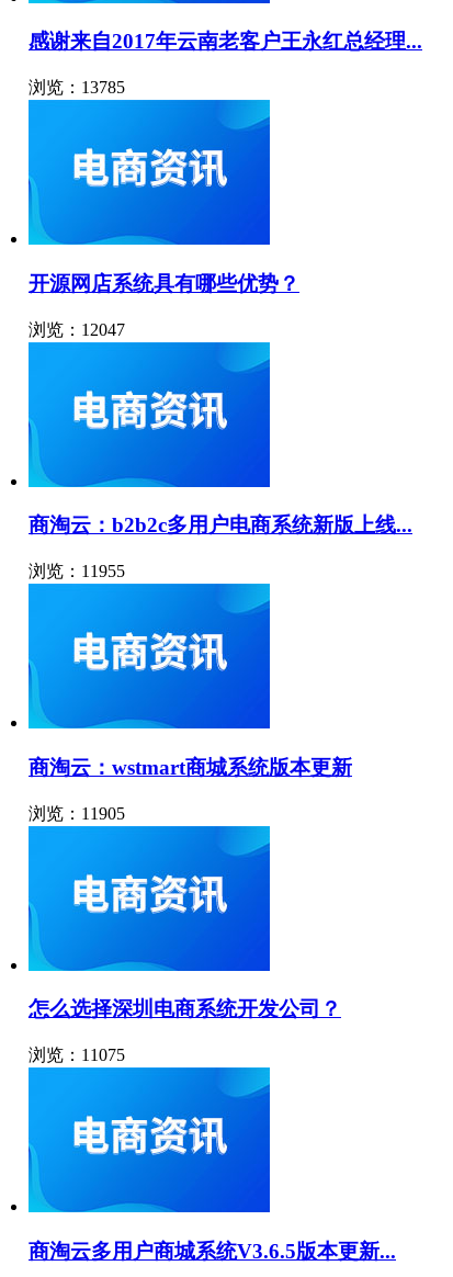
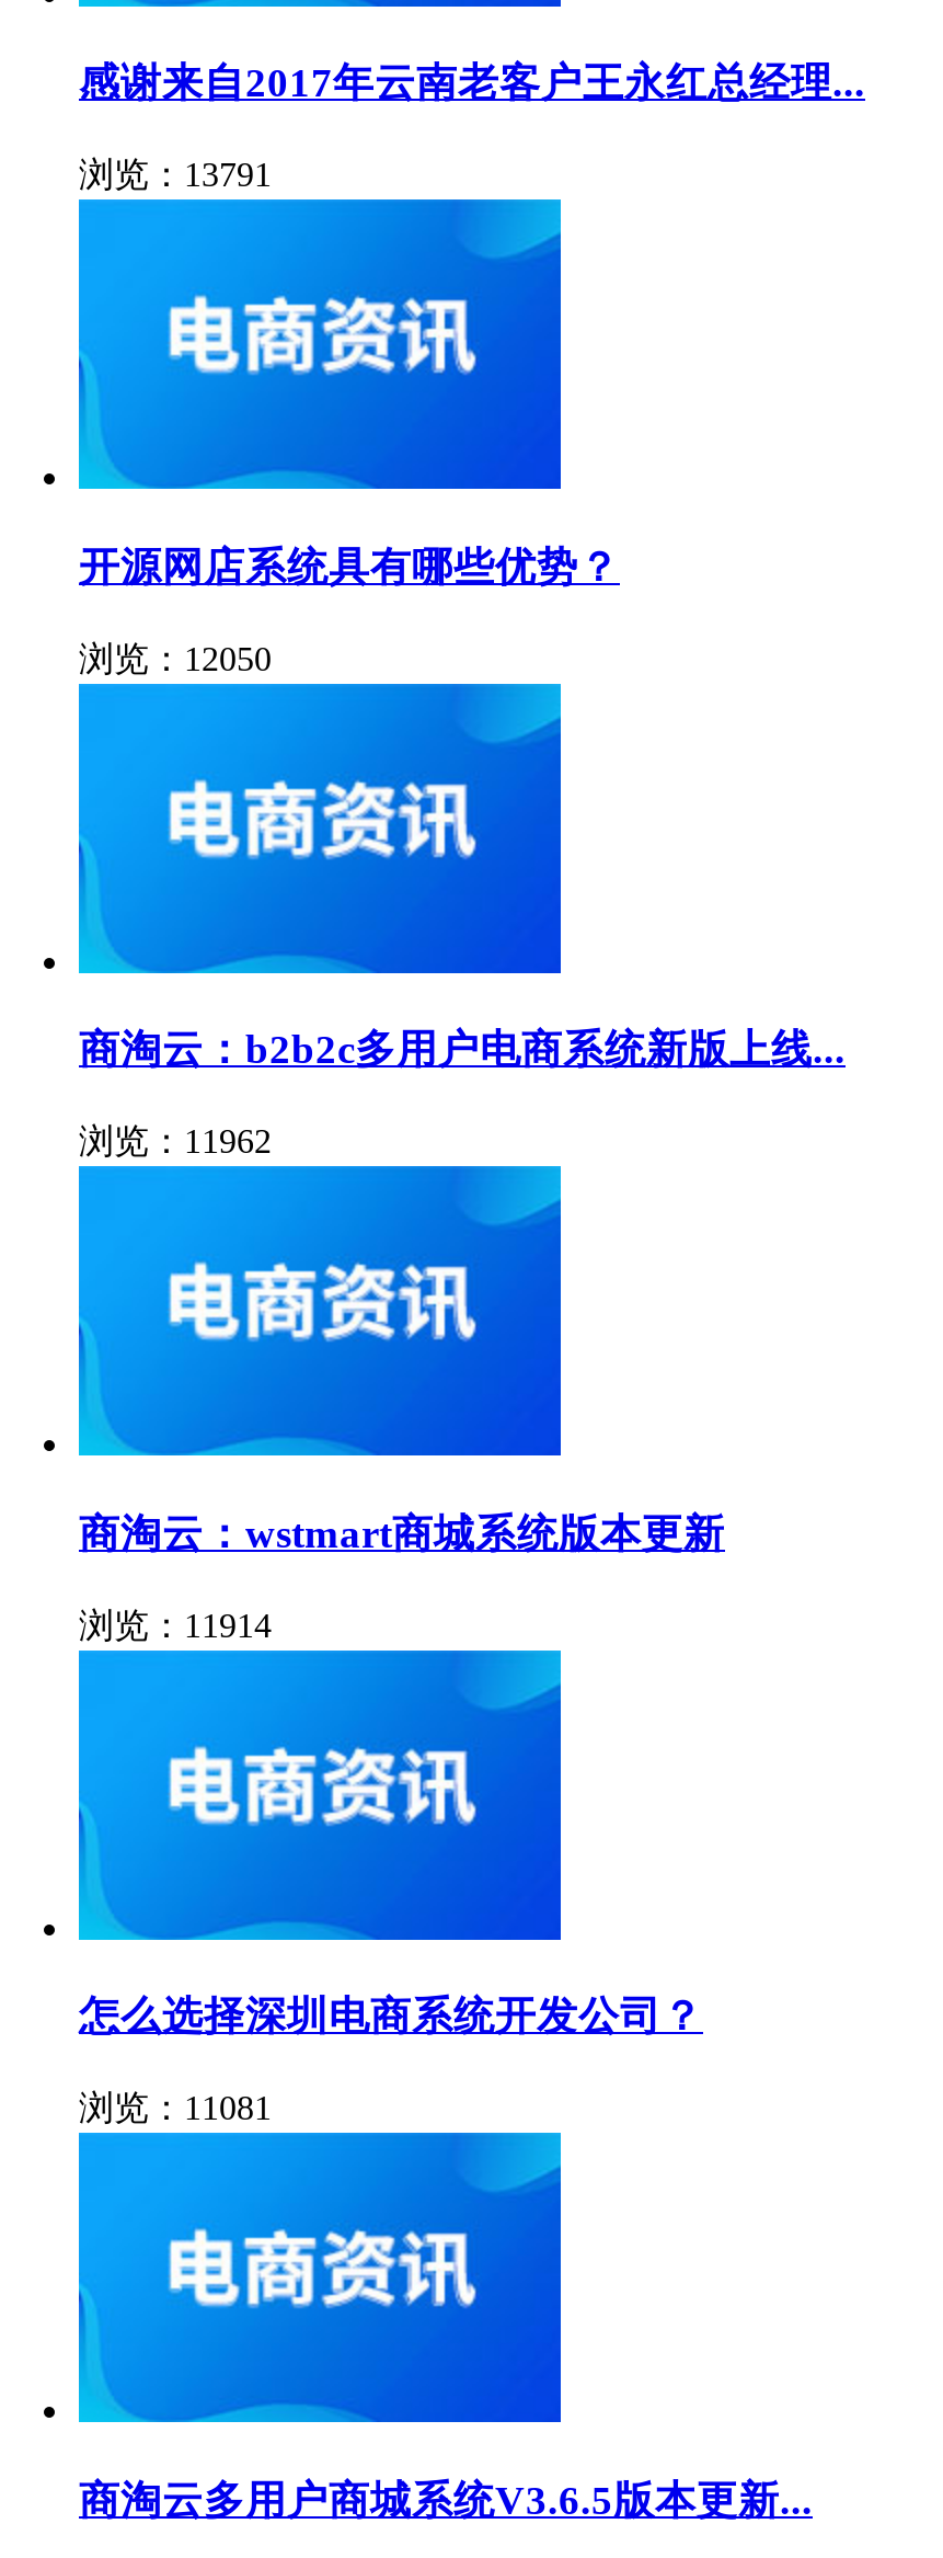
[29,78,125,97] 浏览：13785 -> [79,156,272,193] 浏览：13791
[29,320,125,339] 浏览：12047 -> [79,639,272,676] 浏览：12050
[29,562,125,580] 浏览：11955 -> [79,1122,272,1160] 浏览：11962
[29,804,125,822] 浏览：11905 -> [79,1606,272,1643] 浏览：11914
[29,1045,125,1064] 浏览：11075 -> [79,2089,272,2126] 浏览：11081

